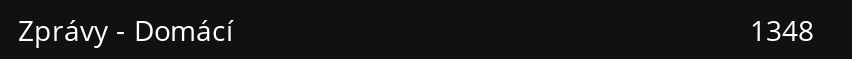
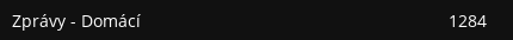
[750,11,814,49] 1348 -> [449,10,487,32] 1284

